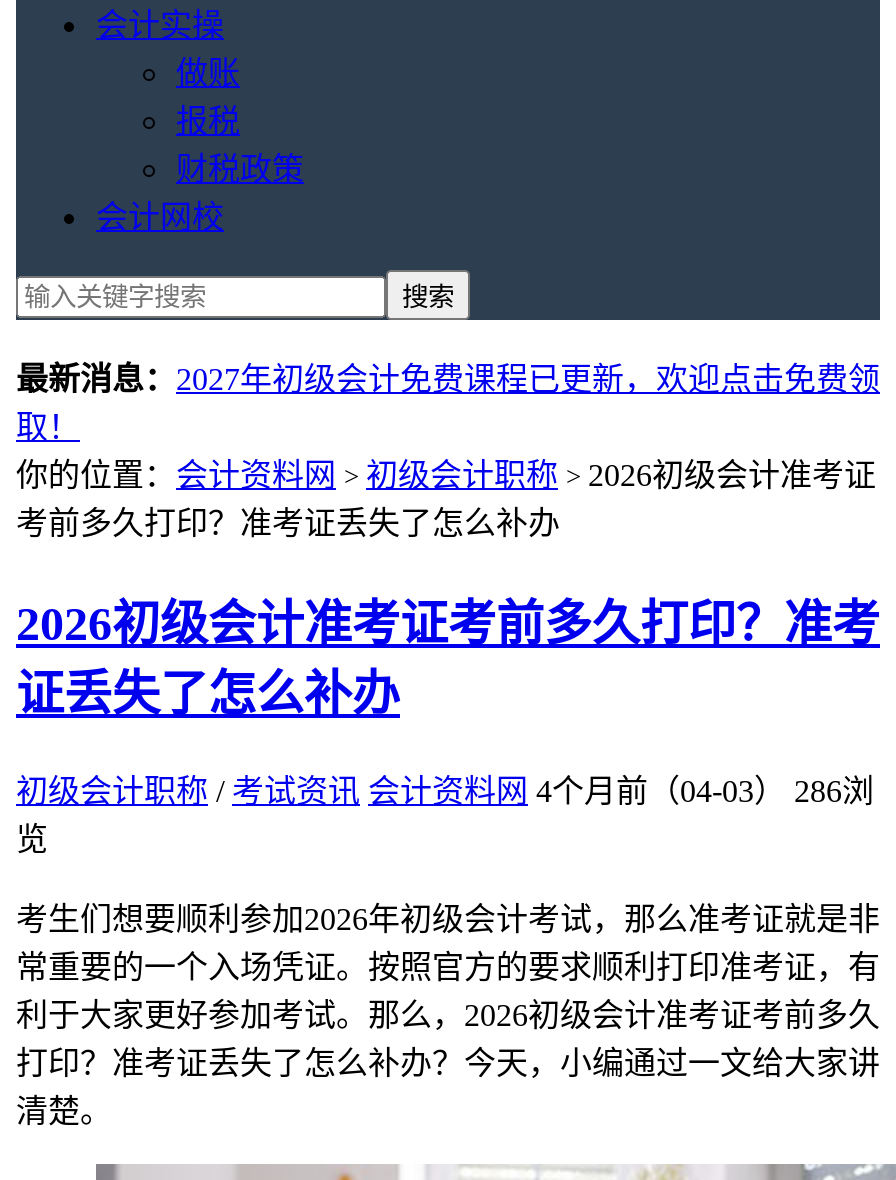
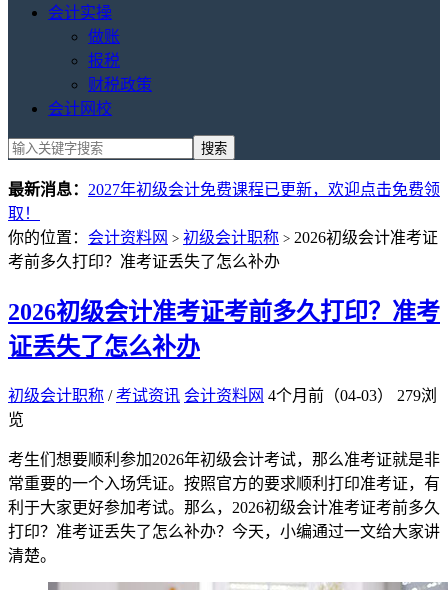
[16,774,874,808] 初级会计职称/考试资讯 会计资料网 4个月前（04-03） 286浏 -> [8,387,437,404] 初级会计职称/考试资讯 会计资料网 4个月前（04-03） 279浏

